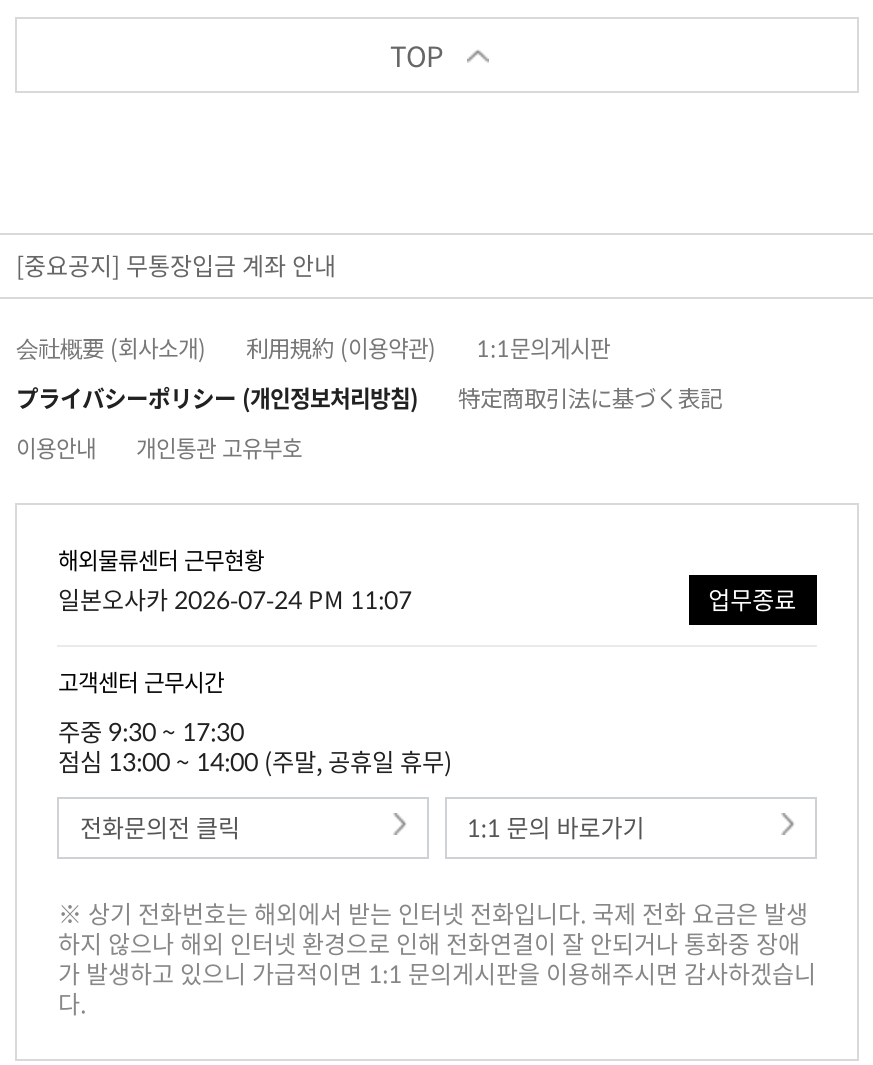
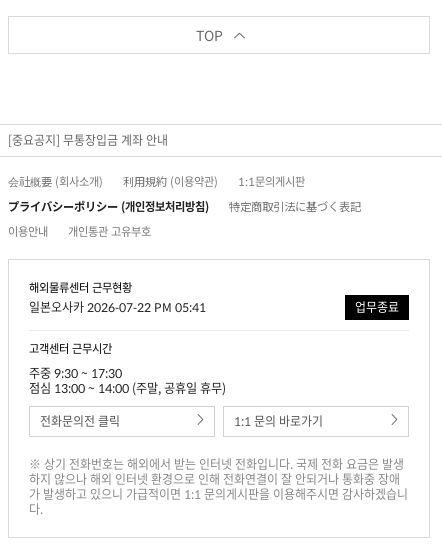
[58,581,412,617] 일본오사카 2026-07-24 PM 11:07 -> [29,298,206,316] 일본오사카 2026-07-22 PM 05:41

